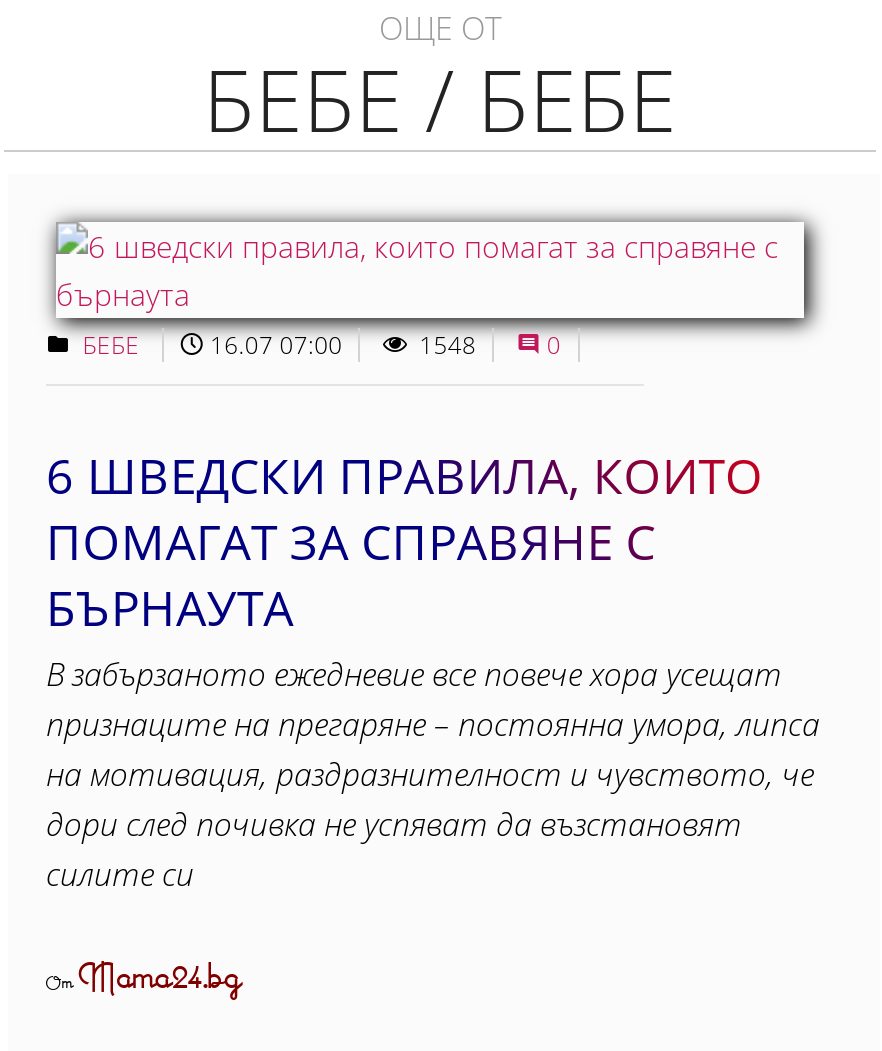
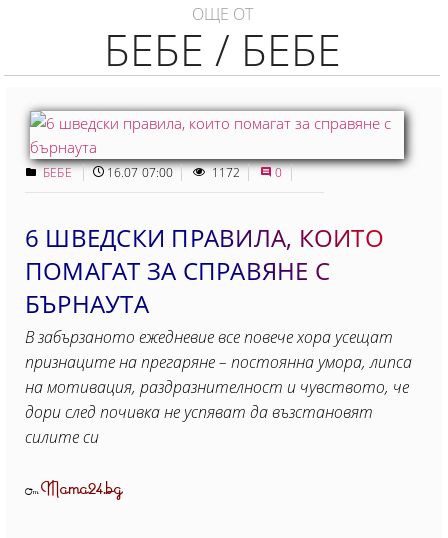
[413,327,476,361] 1548 -> [209,163,240,180] 1172

